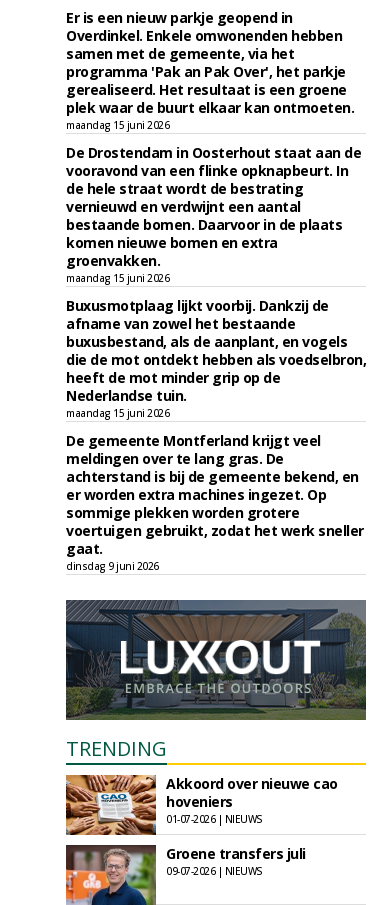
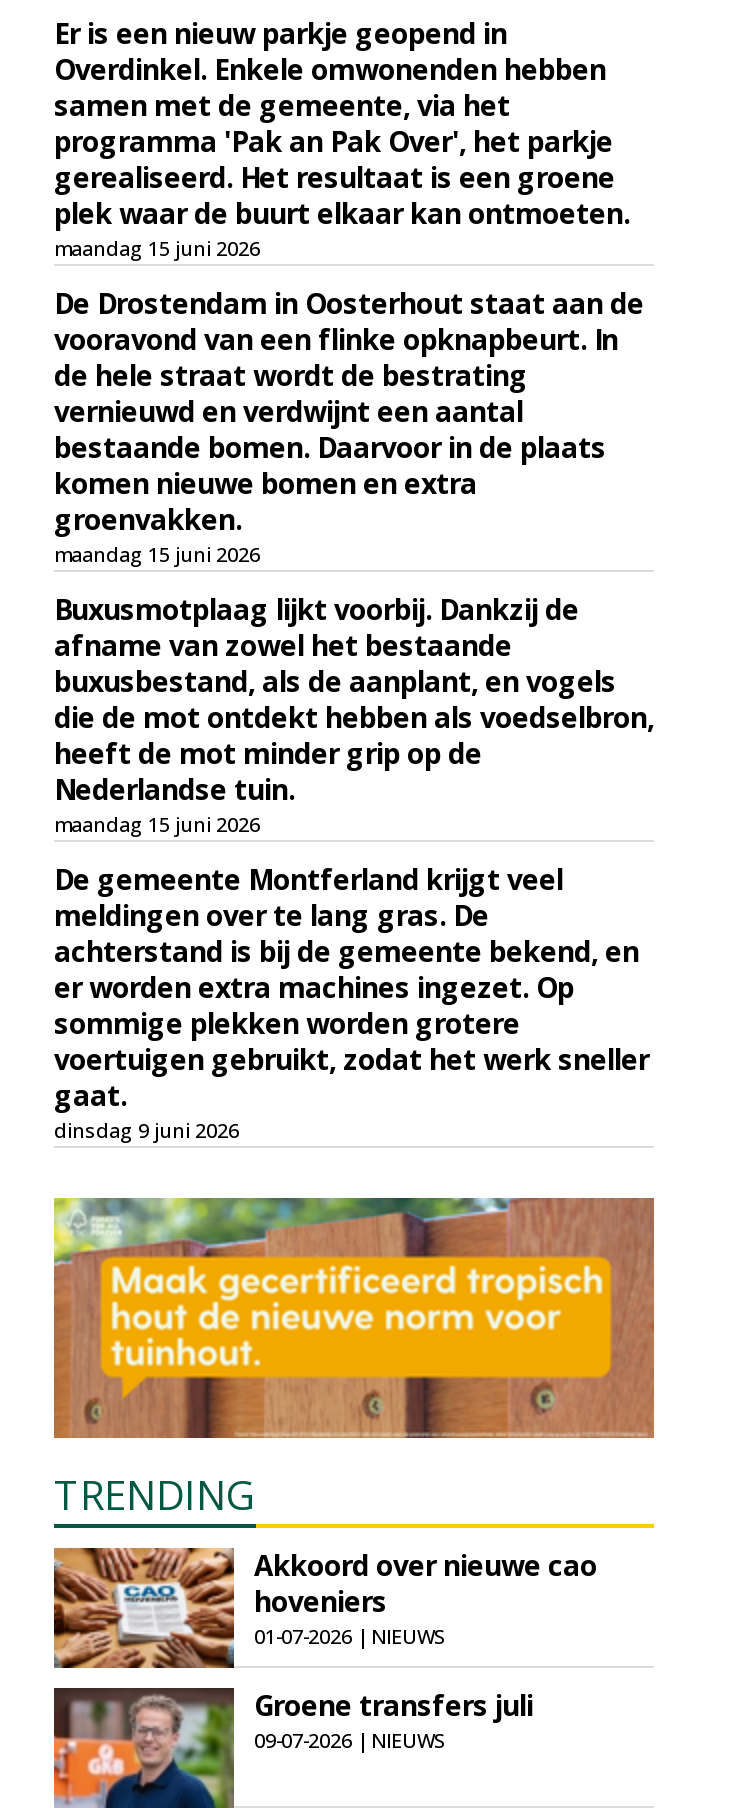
[65,599,367,721] [image] -> [52,1196,656,1440] [image]

